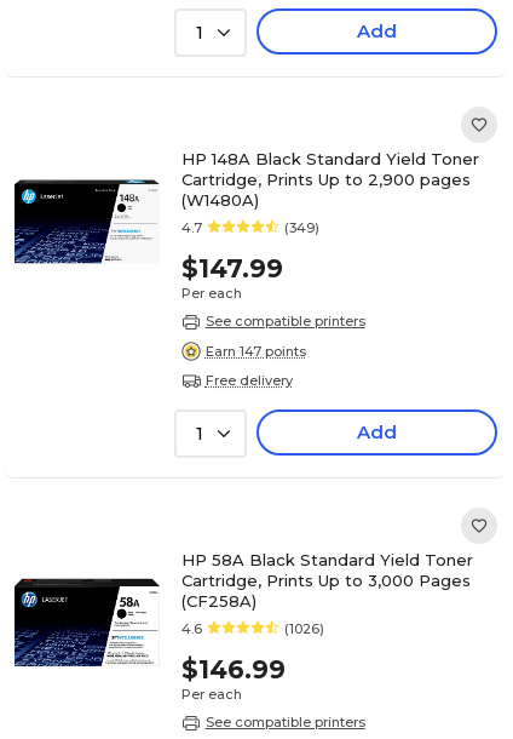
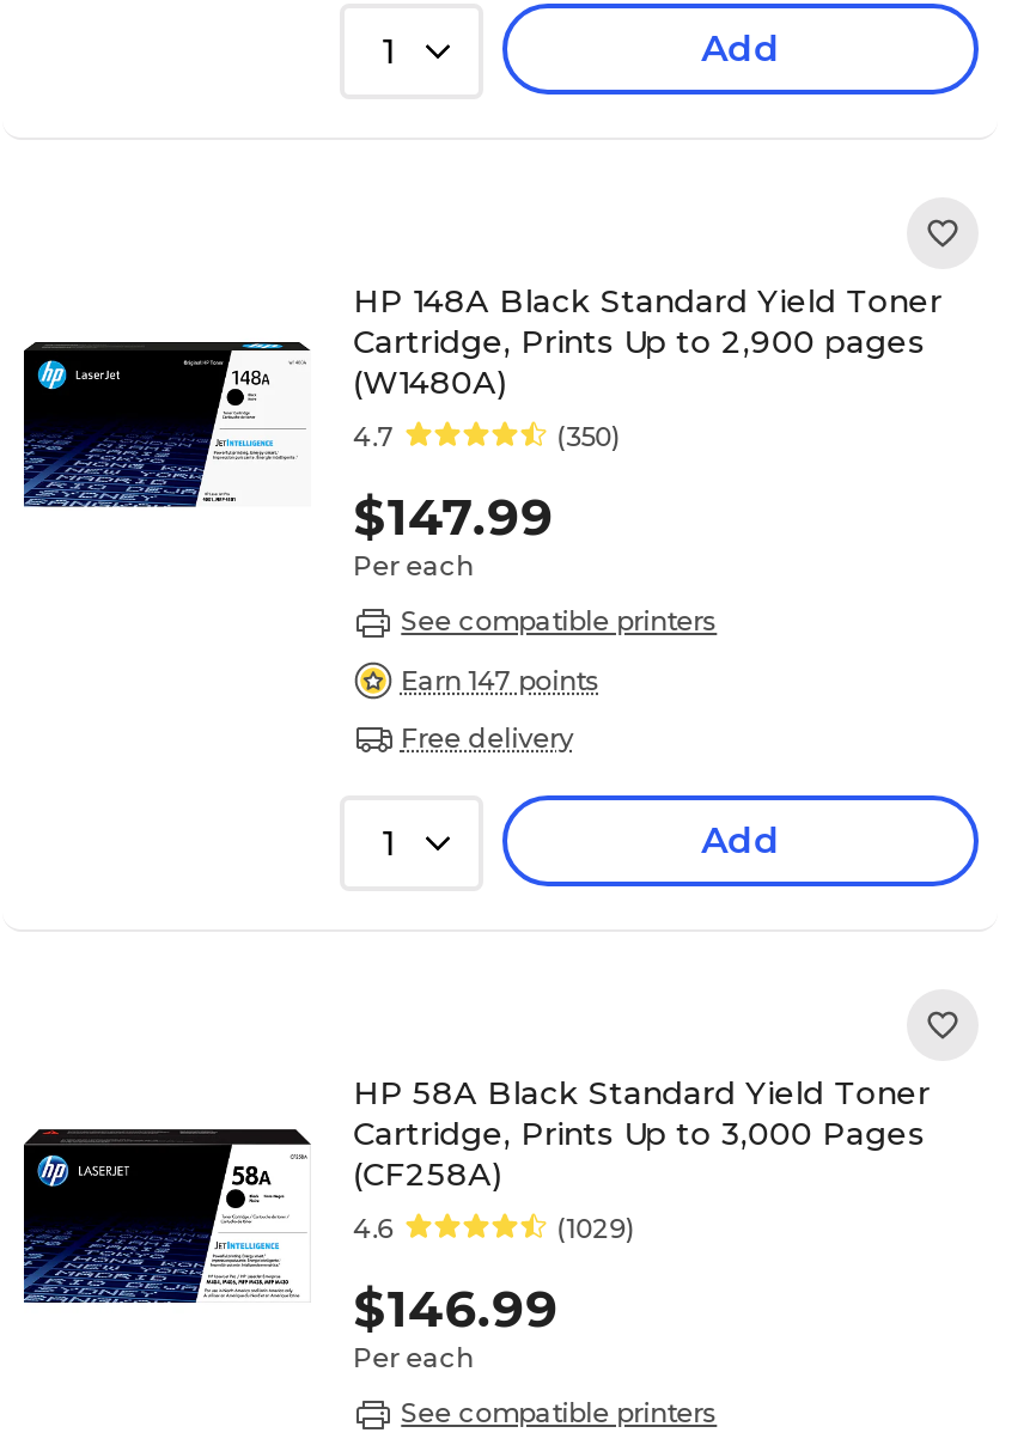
[284,219,319,236] (349) -> [557,420,621,454] (350)
[284,621,324,637] (1026) -> [557,1212,636,1246] (1029)

